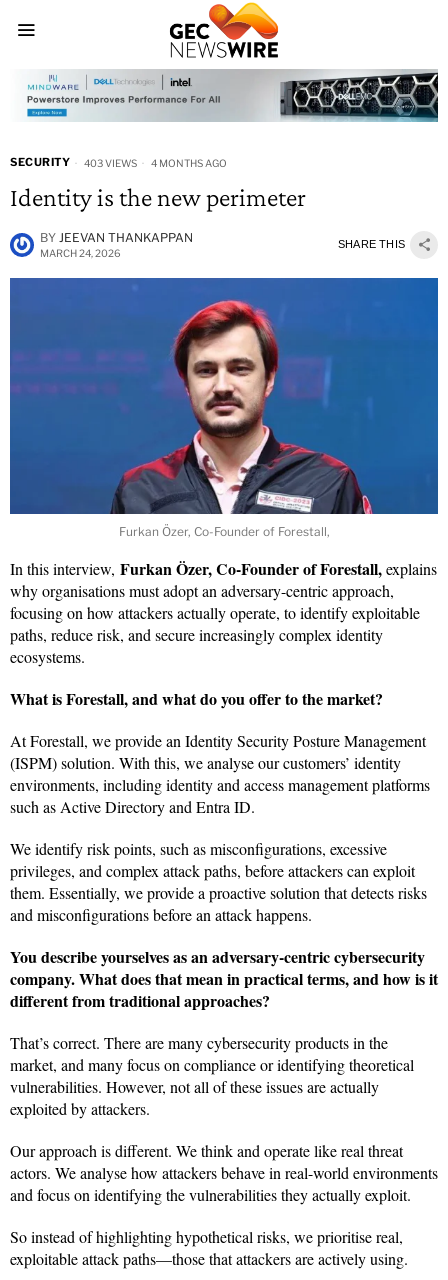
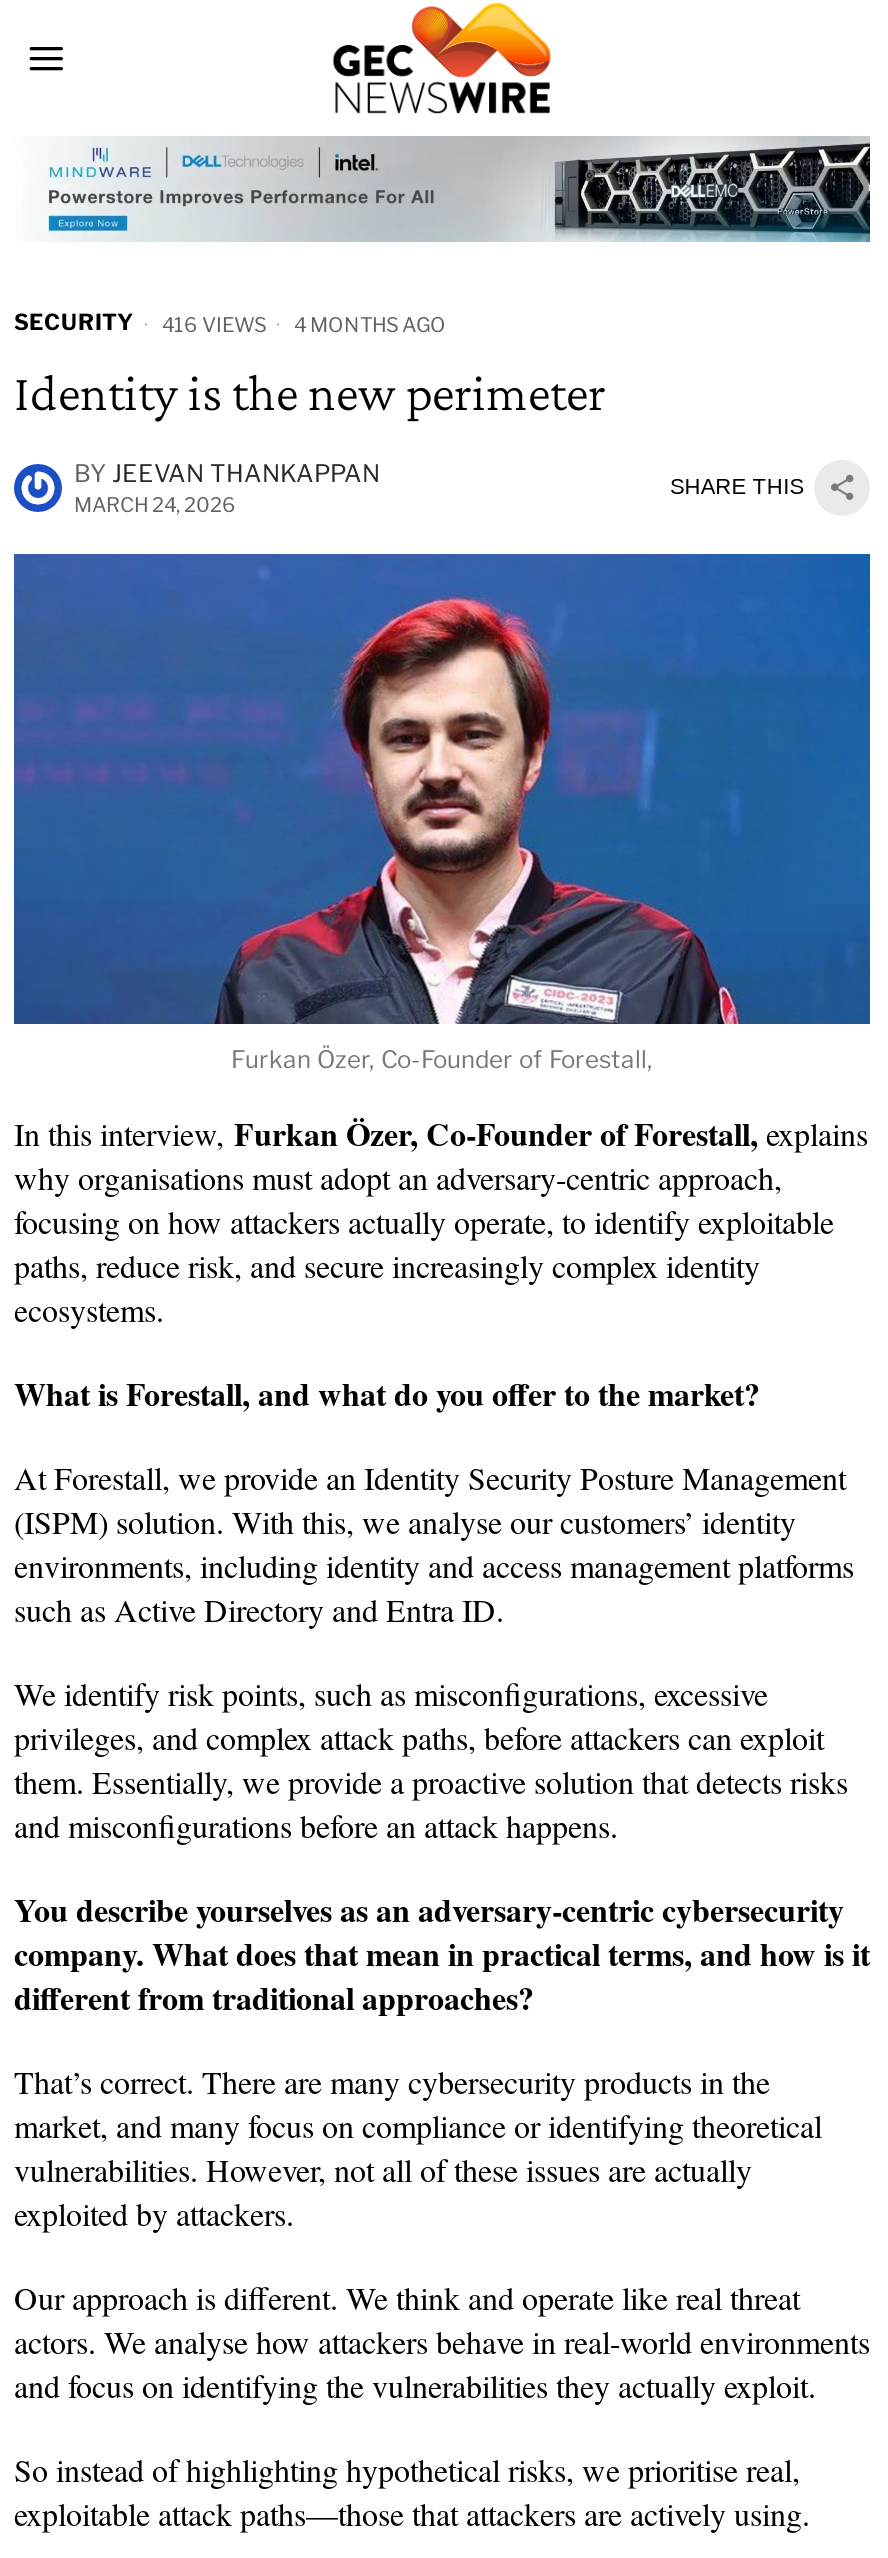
[10,155,227,169] SECURITY 403 VIEWS 4 MONTHS AGO -> [14,308,446,337] SECURITY 416 VIEWS 4 MONTHS AGO

